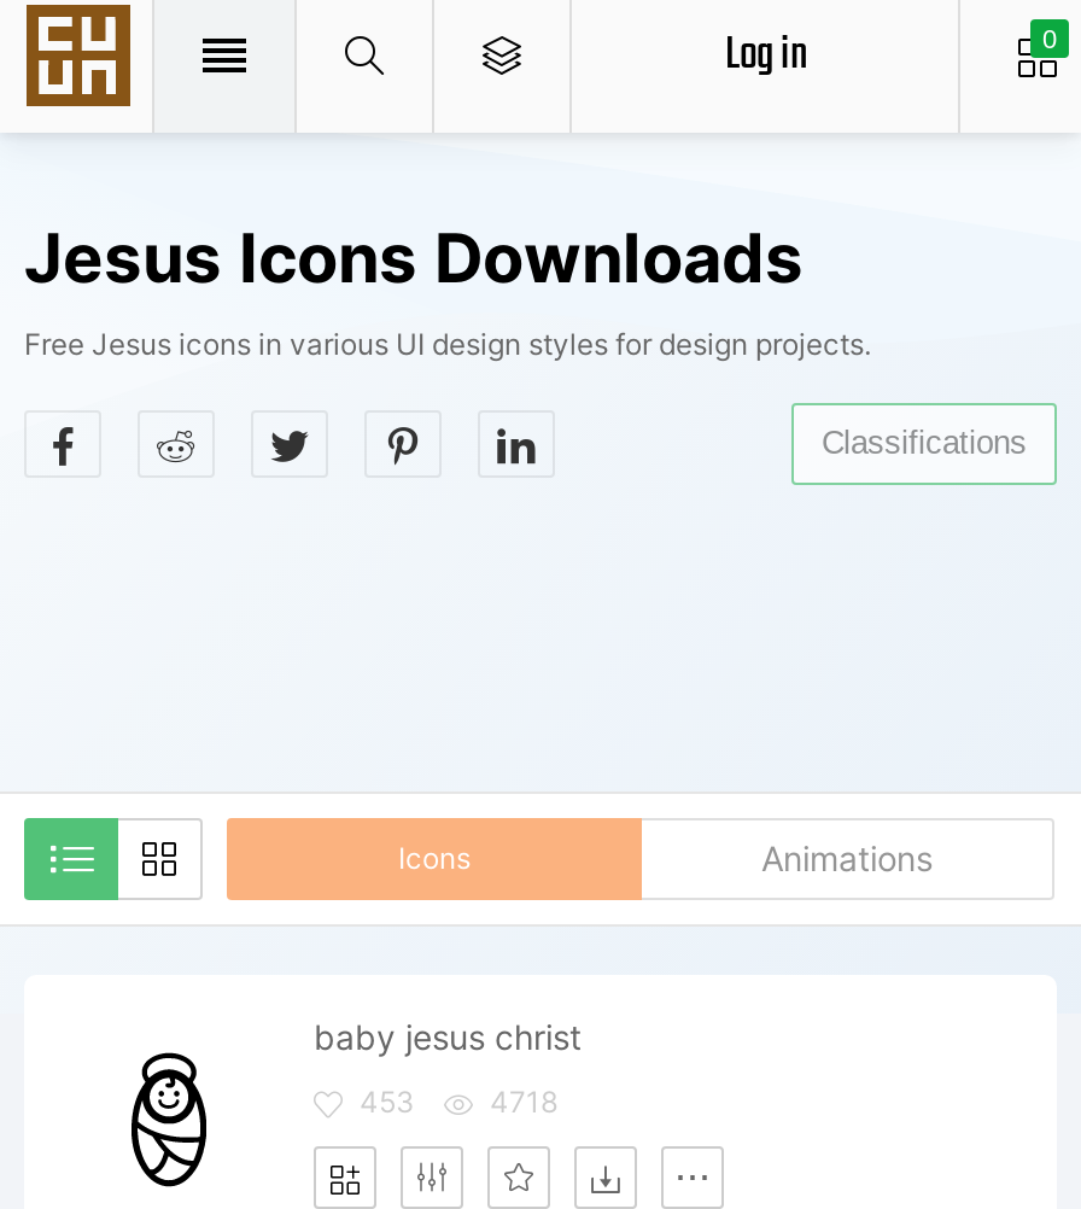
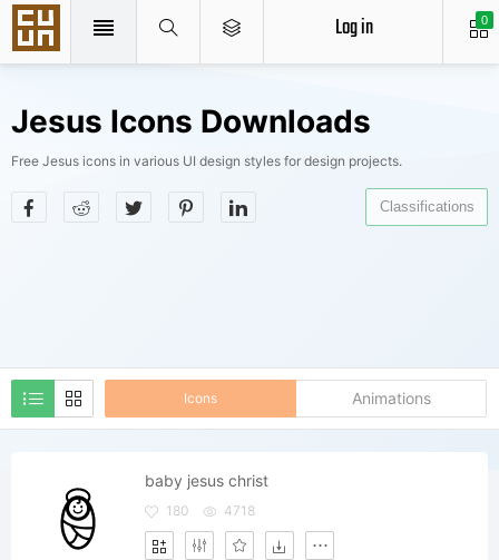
[360,1084,415,1120] 453 -> [166,502,189,519] 180

